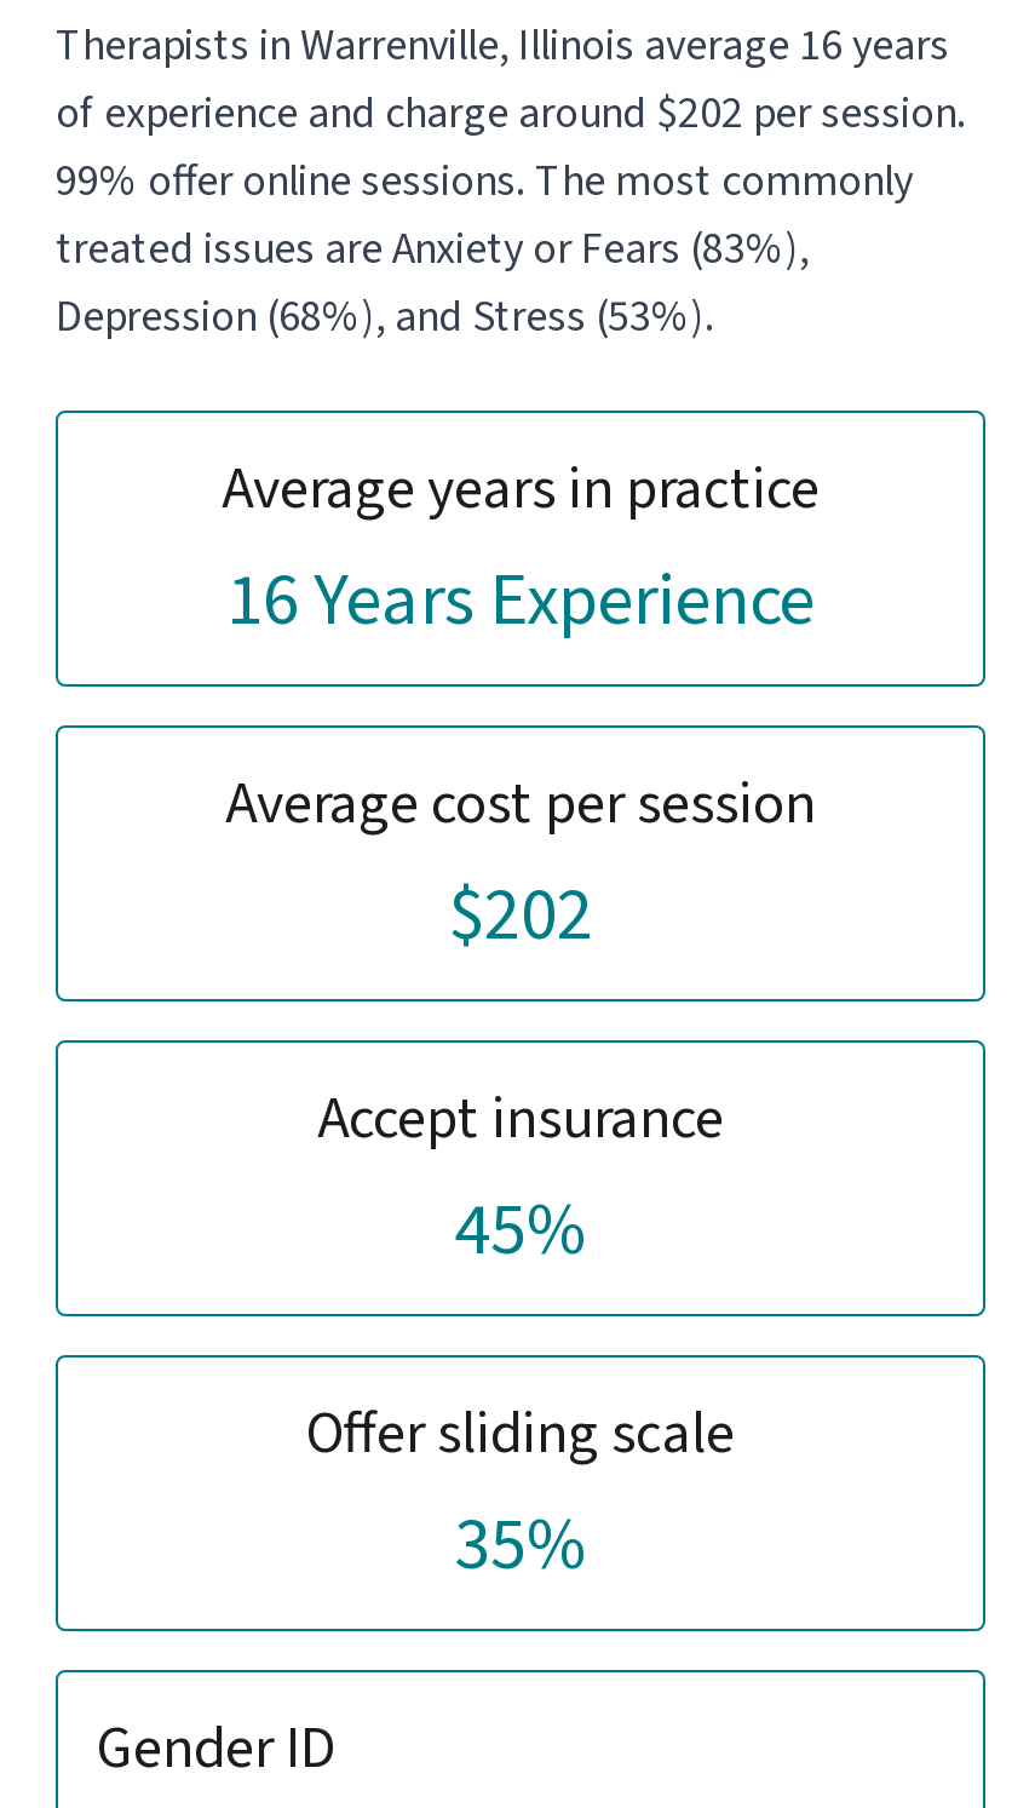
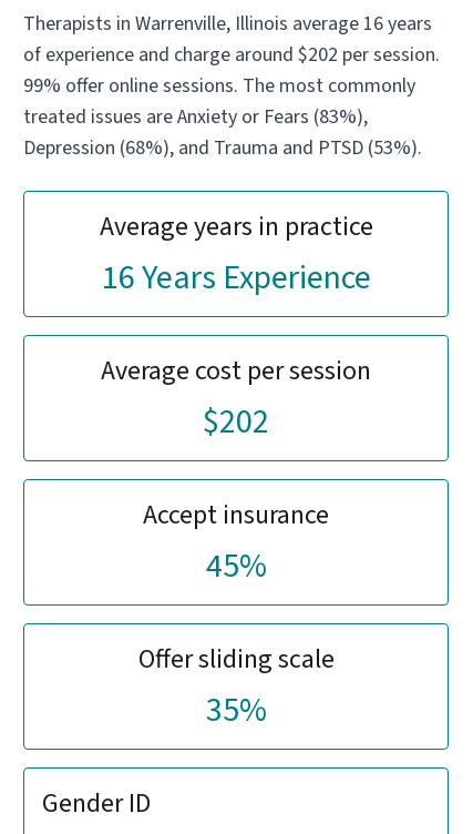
[56,288,714,349] Depression (68%), and Stress (53%). -> [23,134,422,161] Depression (68%), and Trauma and PTSD (53%).

